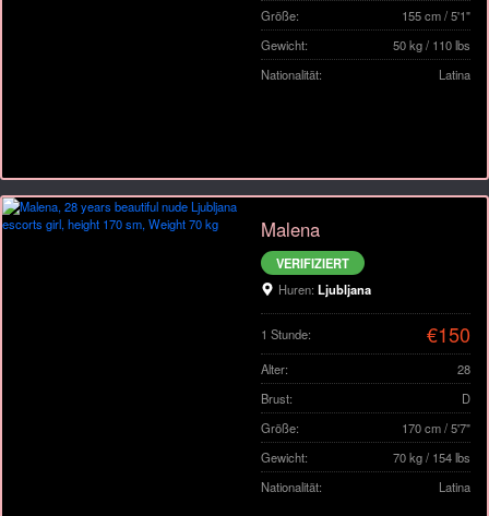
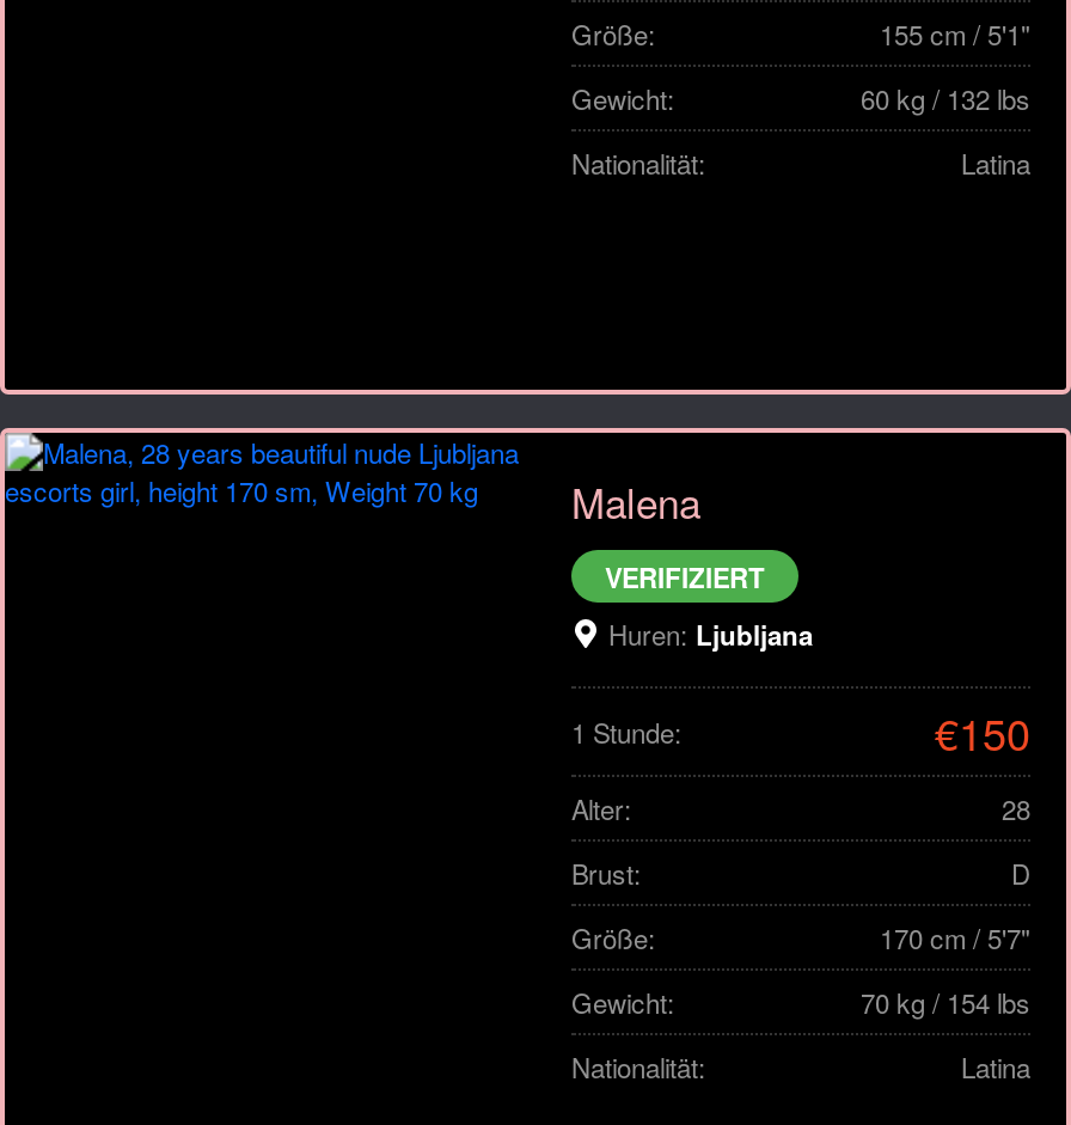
[393,36,470,53] 50 kg / 110 lbs -> [861,78,1030,116] 60 kg / 132 lbs

